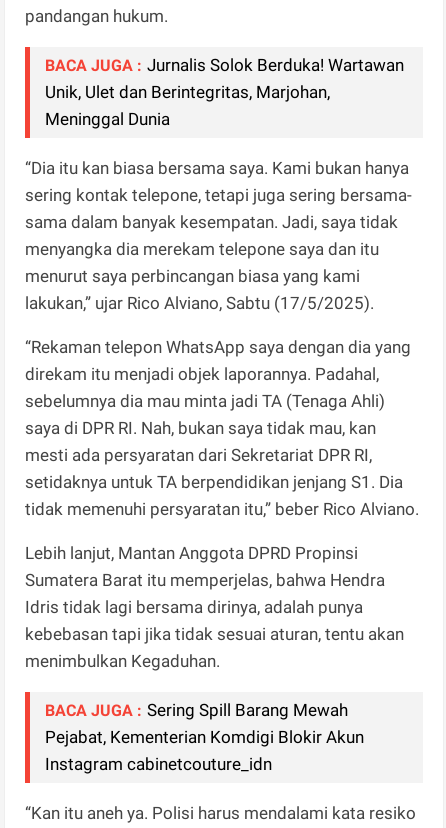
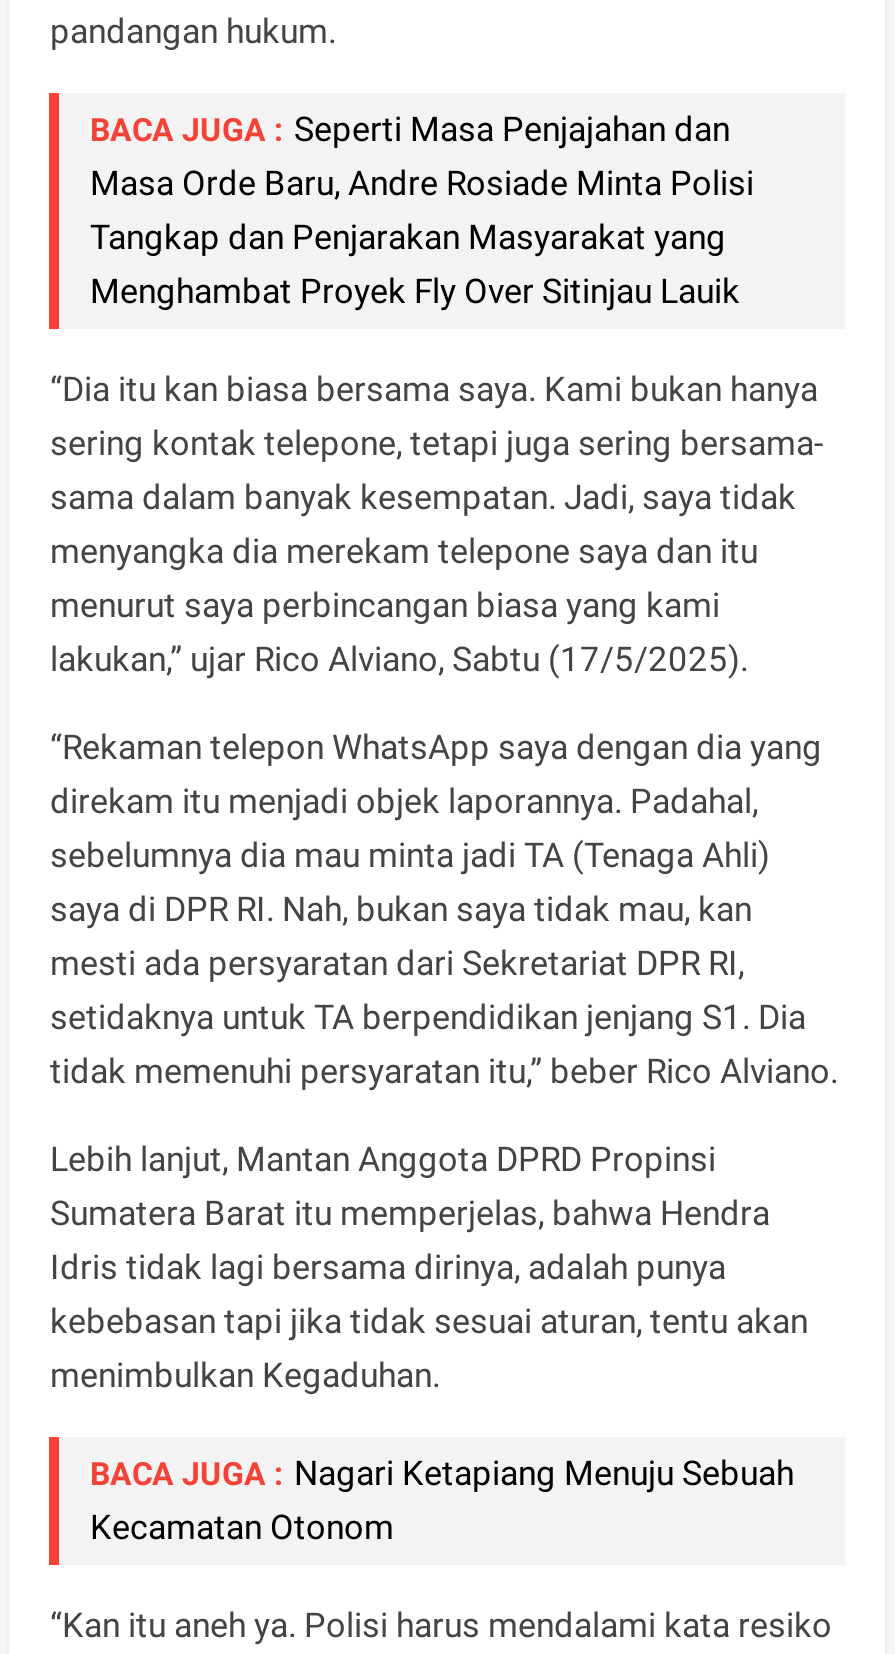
[45,55,404,129] BACA JUGA : Jurnalis Solok Berduka! Wartawan | Unik, Ulet dan Berintegritas, Marjohan, | Meninggal Dunia -> [90,109,754,311] BACA JUGA : Seperti Masa Penjajahan dan | Masa Orde Baru, Andre Rosiade Minta Polisi | Tangkap dan Penjarakan Masyarakat yang | Menghambat Proyek Fly Over Sitinjau Lauik
moved [25,158,419,671] -> [50,369,838,1395]: “Dia itu kan biasa bersama saya. Kami bukan hanya | sering kontak telepone, tetapi juga sering bersama- | sama dalam banyak kesempatan. Jadi, saya tidak | ... | kebebasan tapi jika tidak sesuai aturan, tentu akan | menimbulkan Kegaduhan.
[45,700,364,774] BACA JUGA : Sering Spill Barang Mewah | Pejabat, Kementerian Komdigi Blokir Akun | Instagram cabinetcouture_idn -> [90,1453,794,1547] BACA JUGA : Nagari Ketapiang Menuju Sebuah | Kecamatan Otonom

